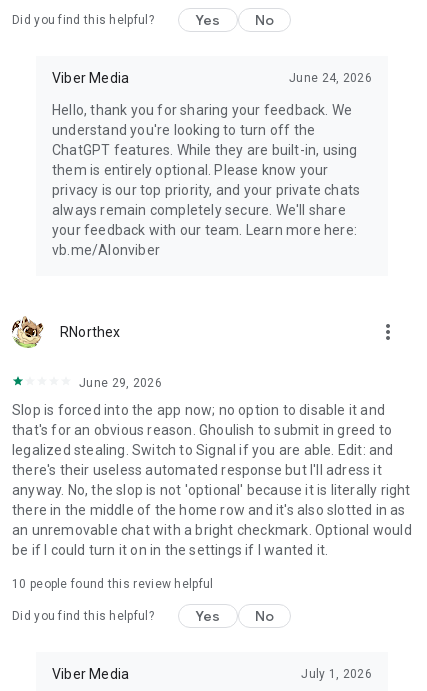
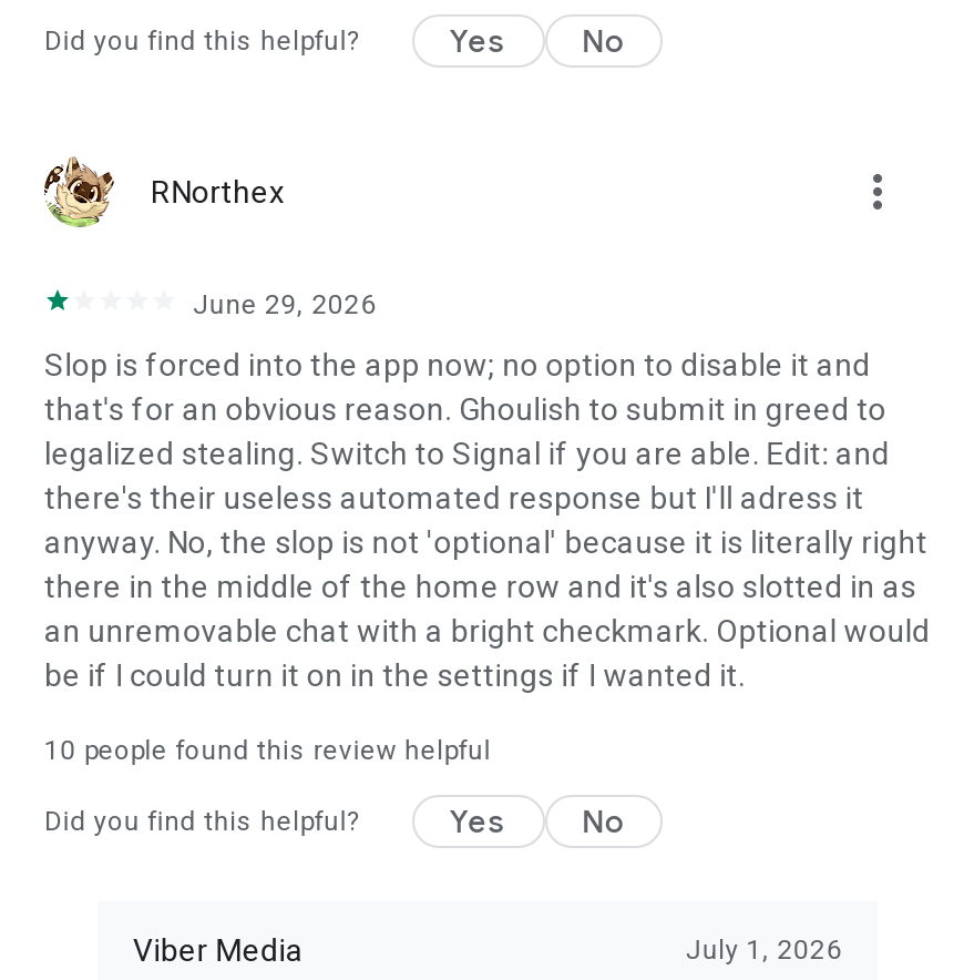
[52,70,372,258] Viber Media | June 24, 2026 | Hello, thank you for sharing your feedback. We | understand you're looking to turn off the | ChatGPT features. While they are built-in, using | them is entirely optional. Please know your | privacy is our top priority, and your private chats | always remain completely secure. We'll share | your feedback with our team. Learn more here: | vb.me/AIonviber -> none

